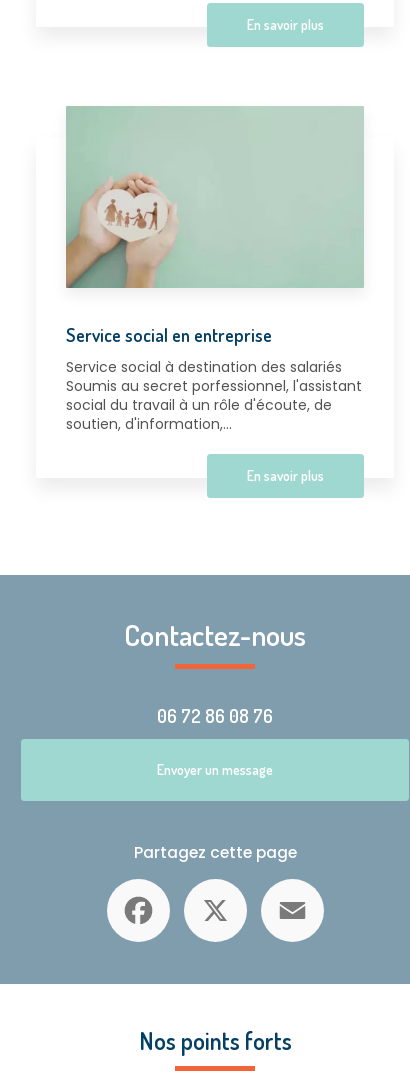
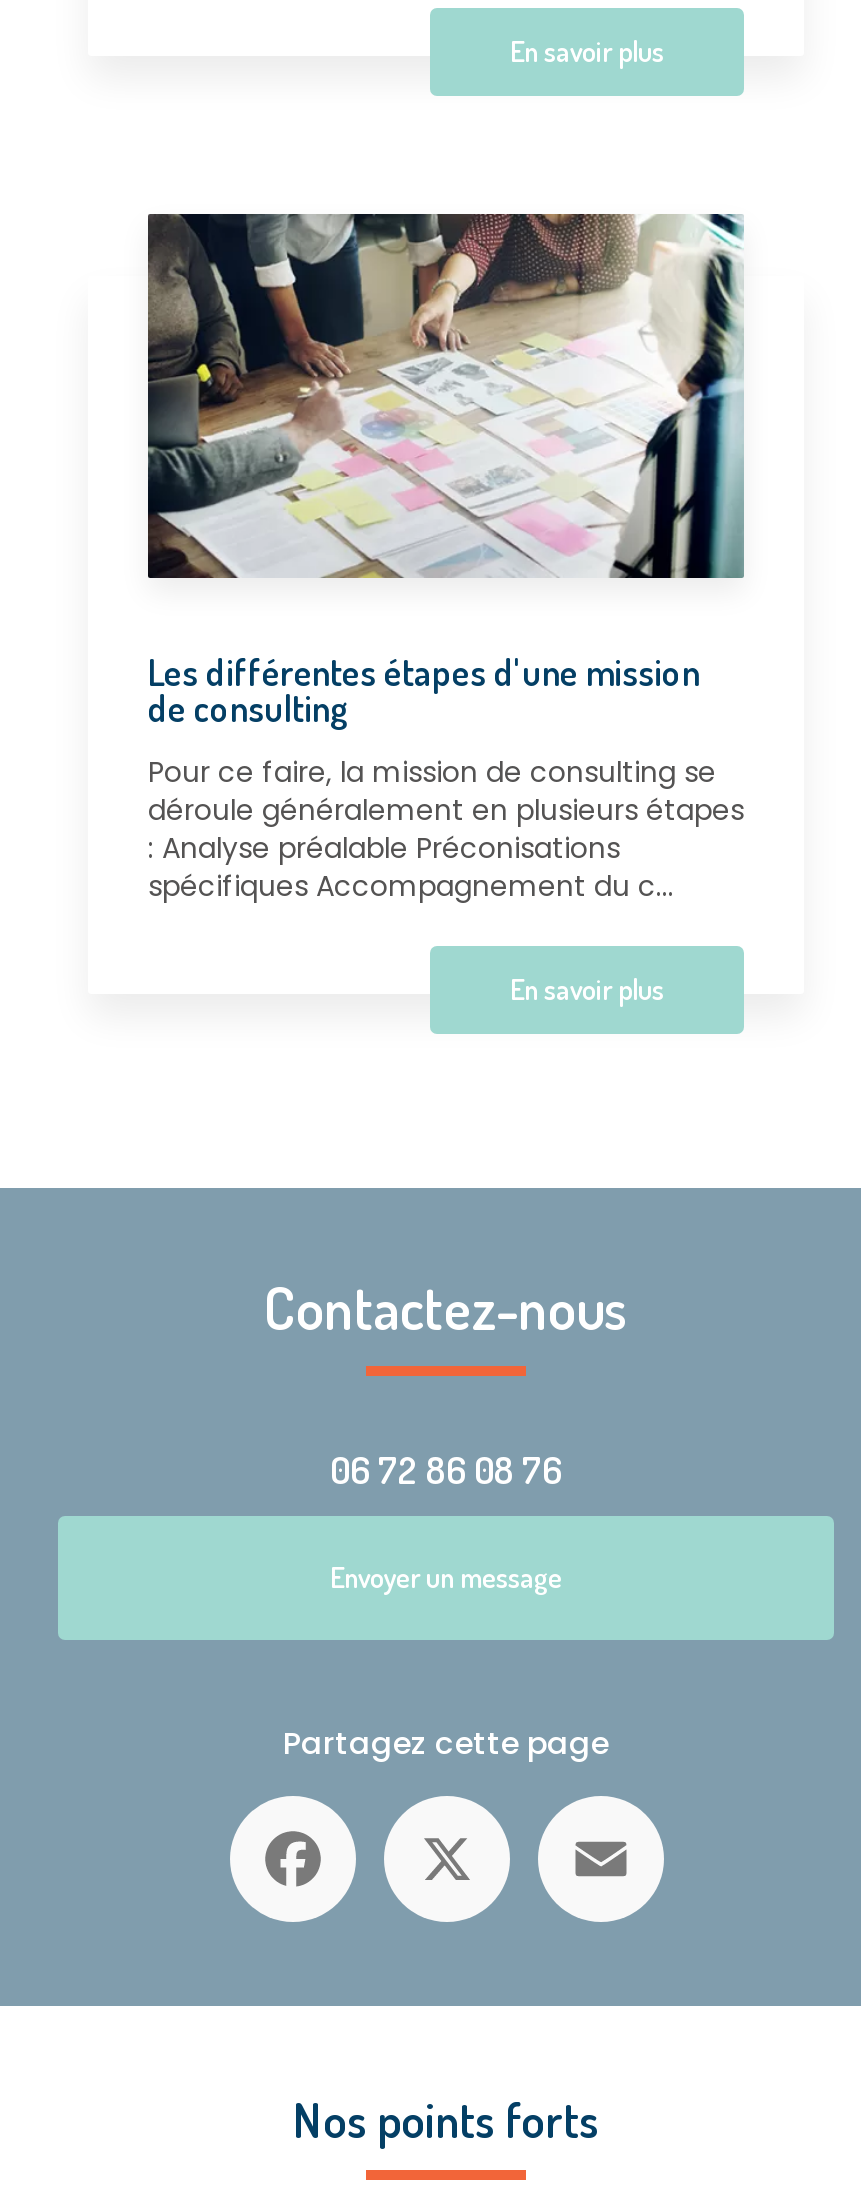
[65,105,365,345] [image] | Service social en entreprise -> [146,212,742,729] [image] | Les différentes étapes d'une mission | de consulting
[66,356,362,433] Service social à destination des salariés | Soumis au secret porfessionnel, l'assistant | social du travail à un rôle d'écoute, de | soutien, d'information,... -> [148,751,744,905] Pour ce faire, la mission de consulting se | déroule généralement en plusieurs étapes | : Analyse préalable Préconisations | spécifiques Accompagnement du c...

